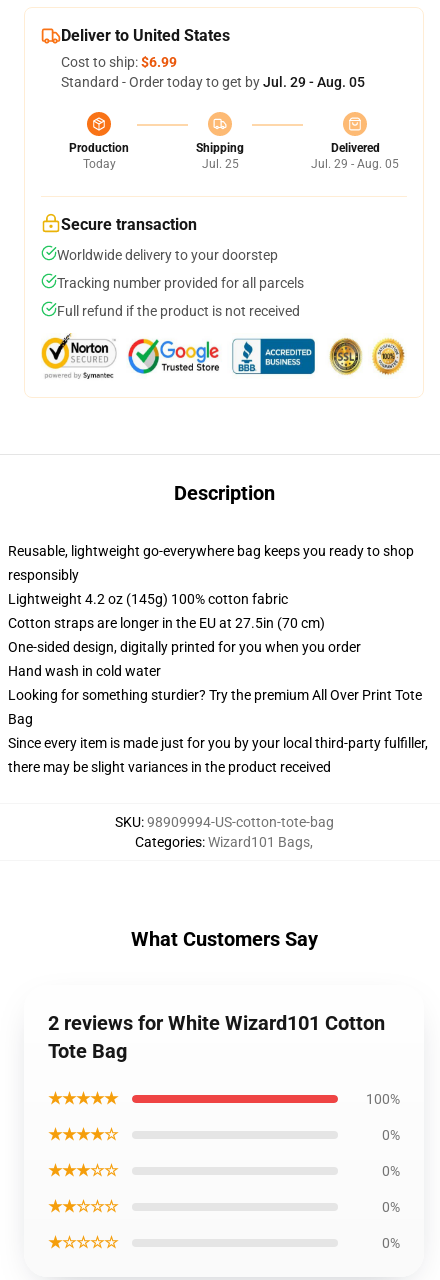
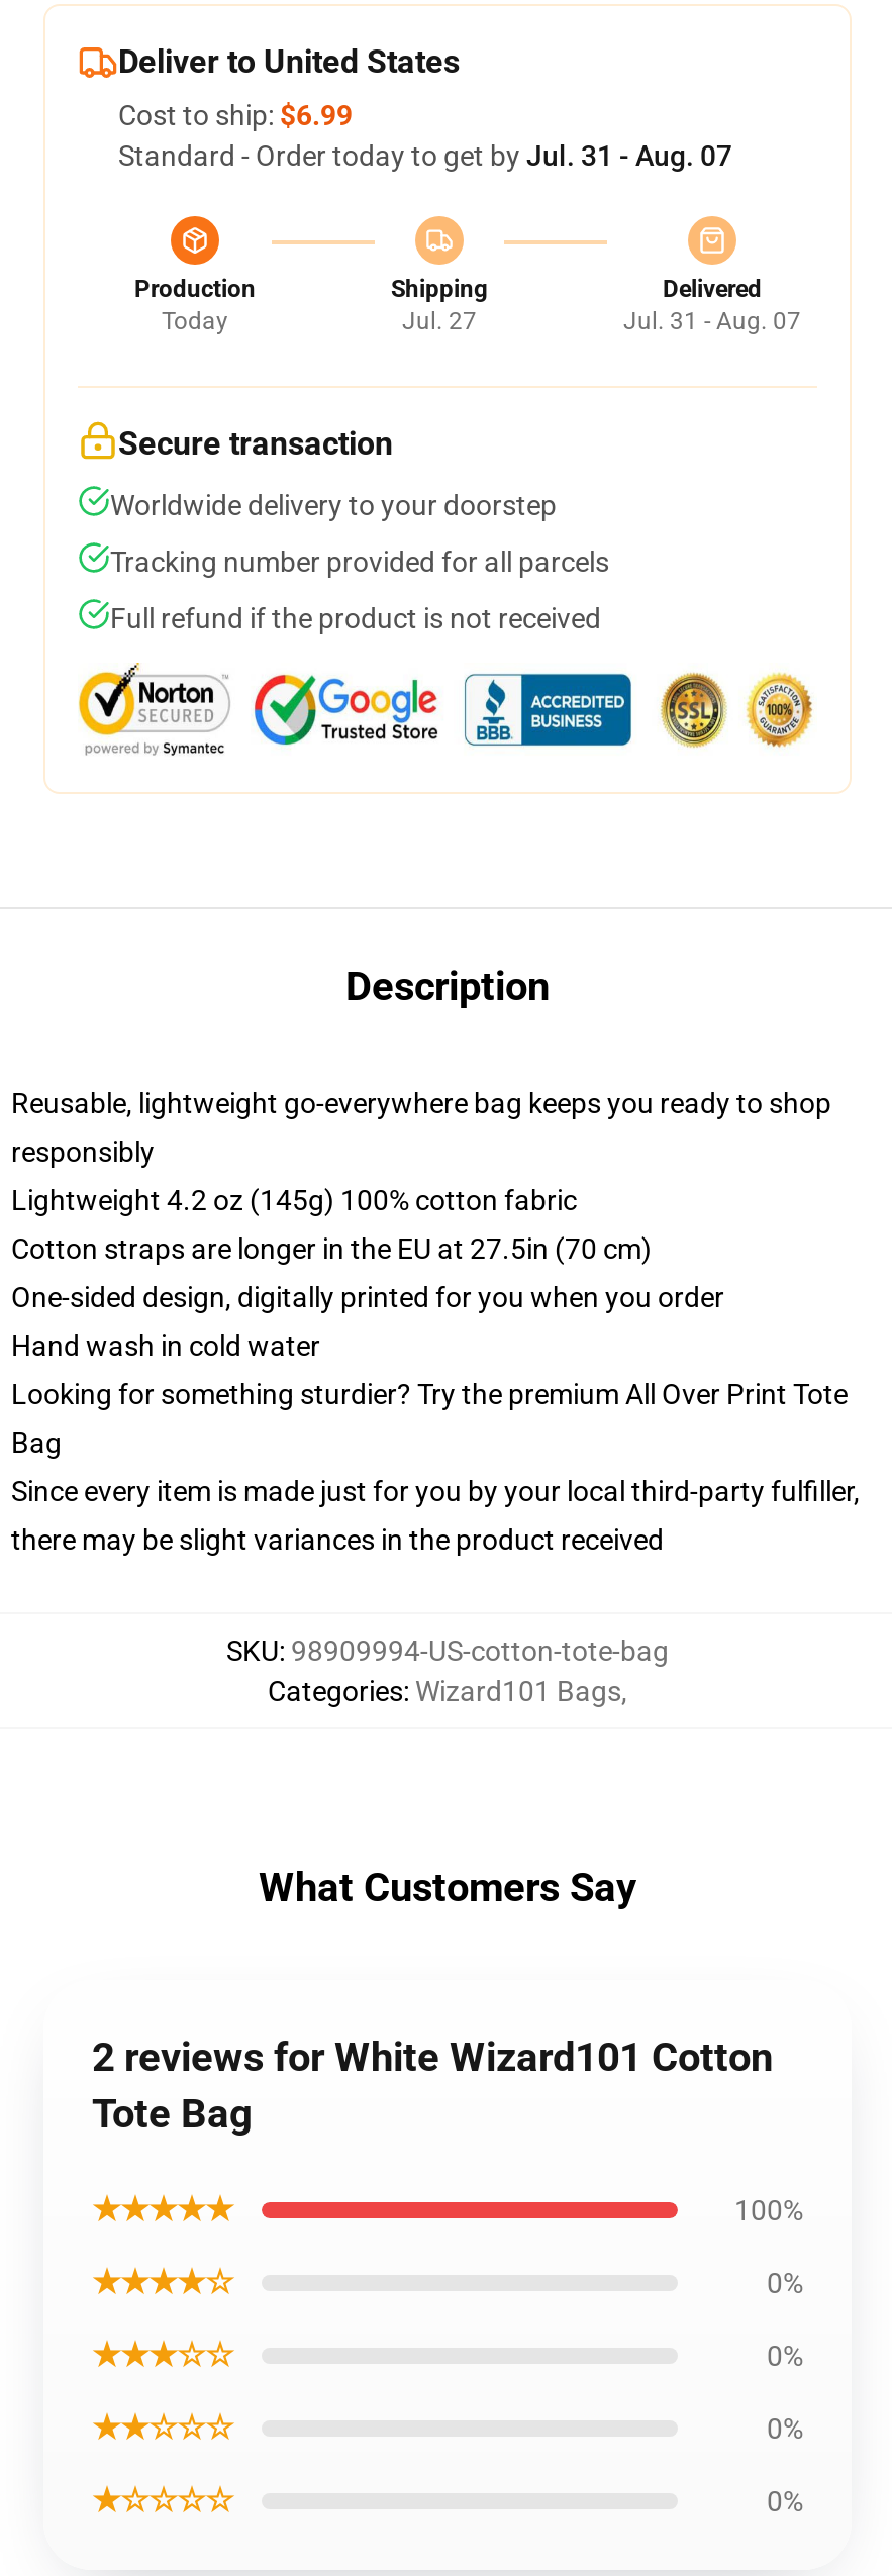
[61,74,365,90] Standard - Order today to get by Jul. 29 - Aug. 05 -> [118,139,732,172] Standard - Order today to get by Jul. 31 - Aug. 07
[201,157,238,171] Jul. 25 -> [402,307,477,335] Jul. 27
[311,157,399,171] Jul. 29 - Aug. 05 -> [623,307,801,335] Jul. 31 - Aug. 07

